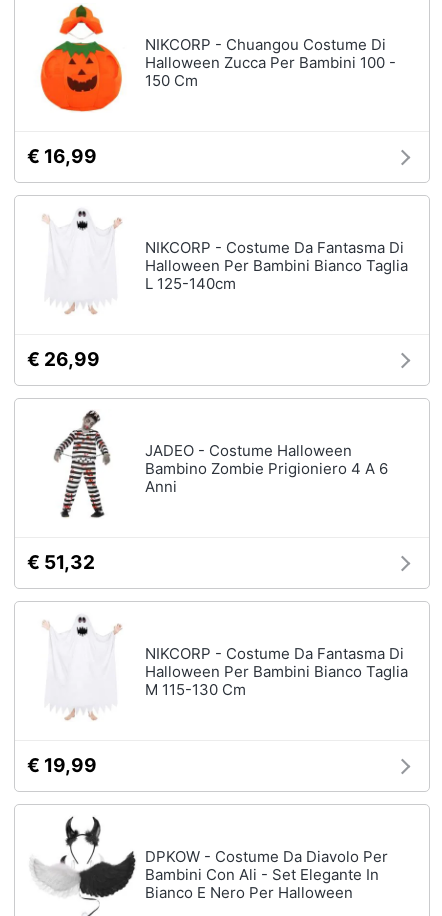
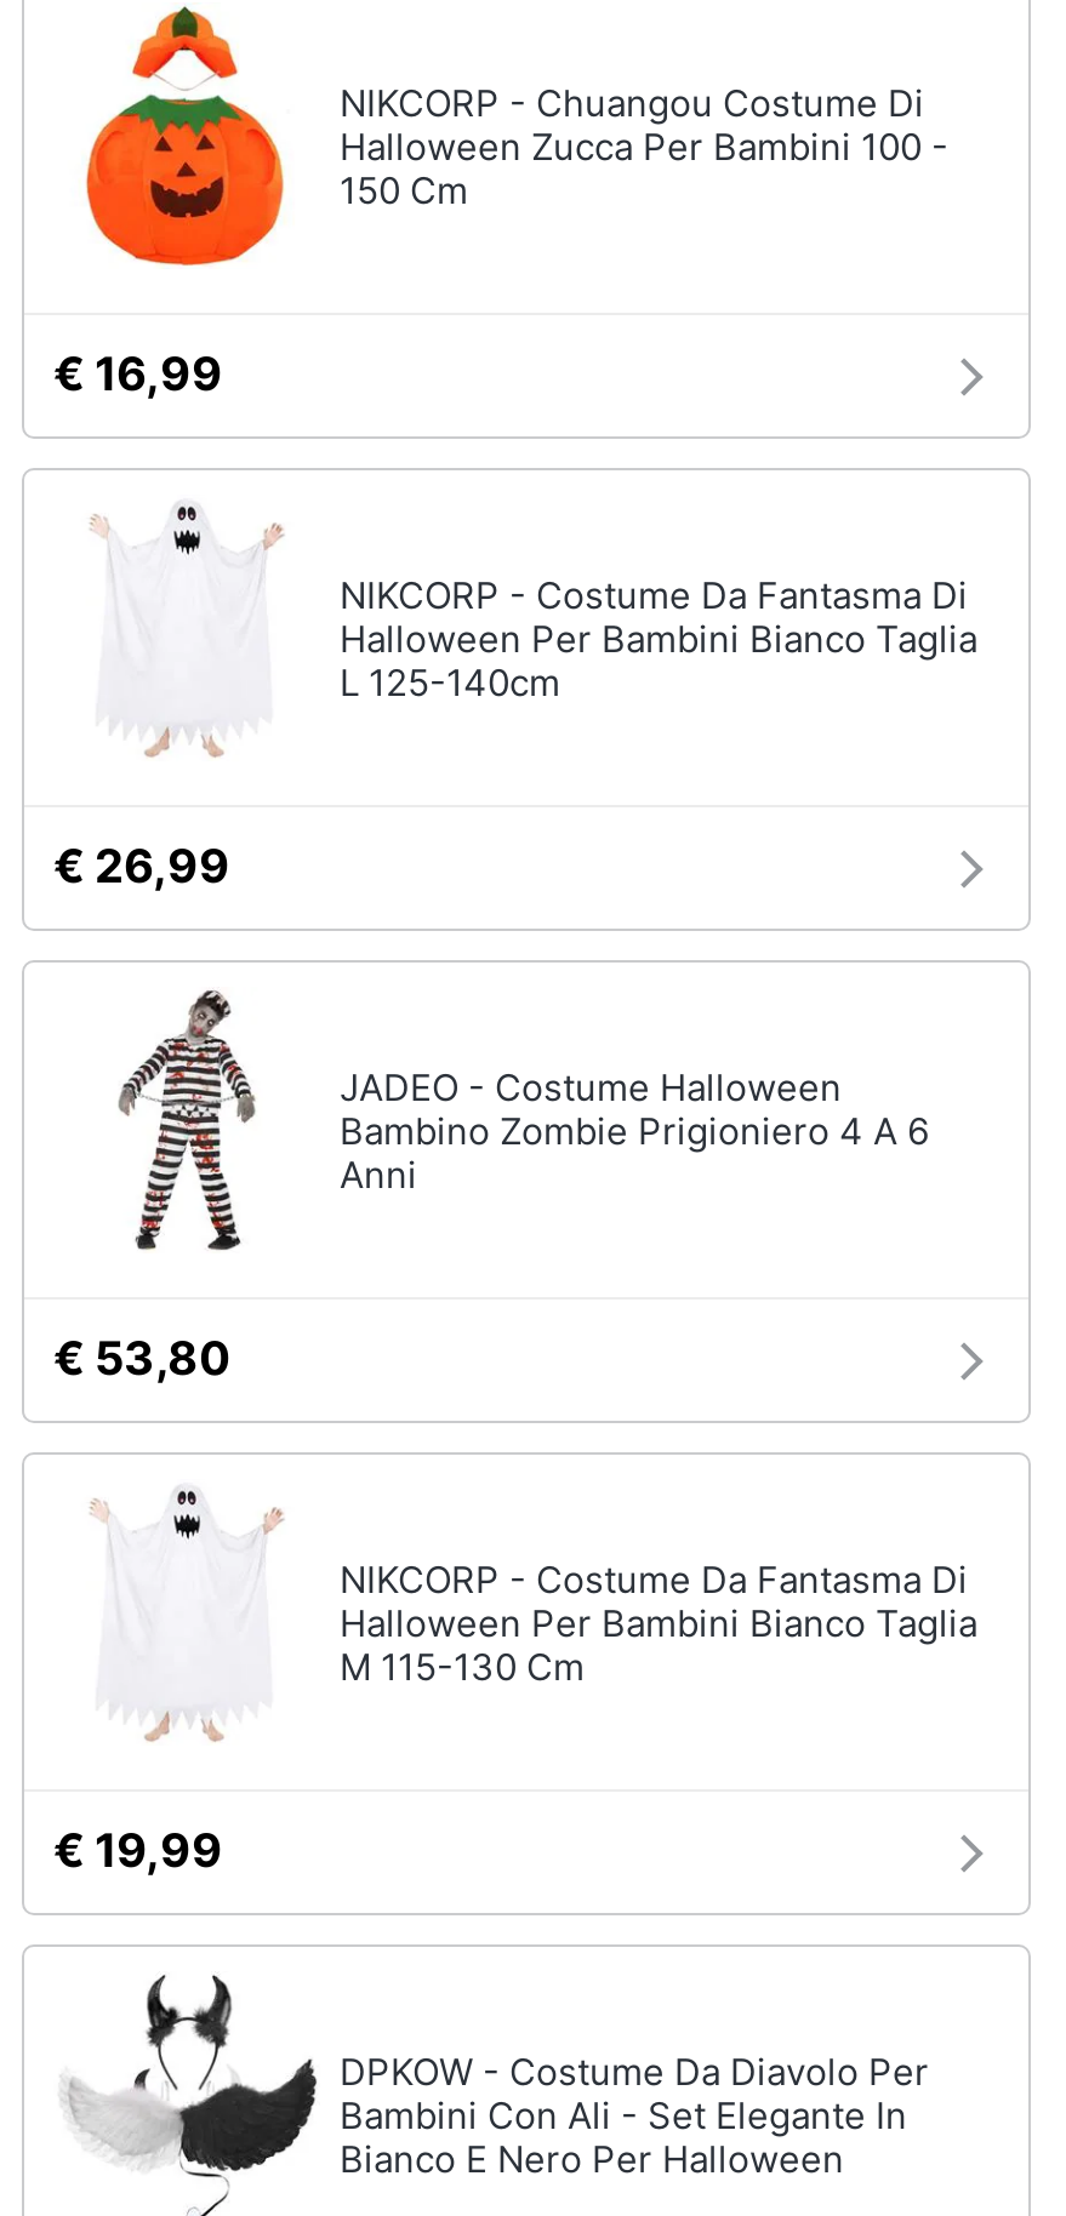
[27,551,95,574] € 51,32 -> [53,1331,230,1387] € 53,80

